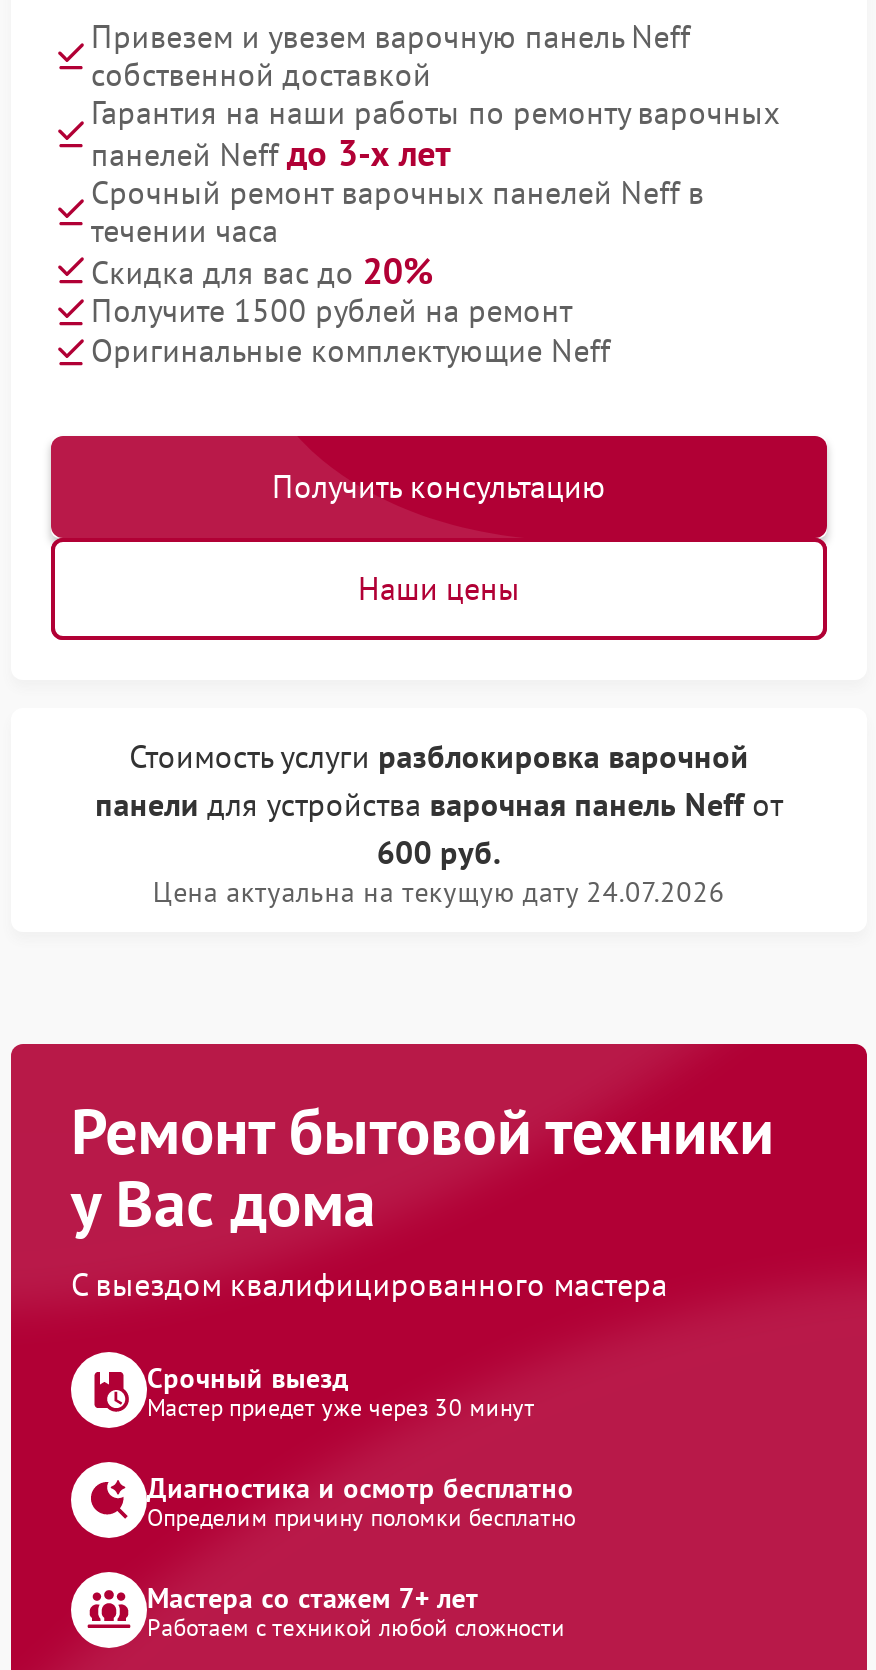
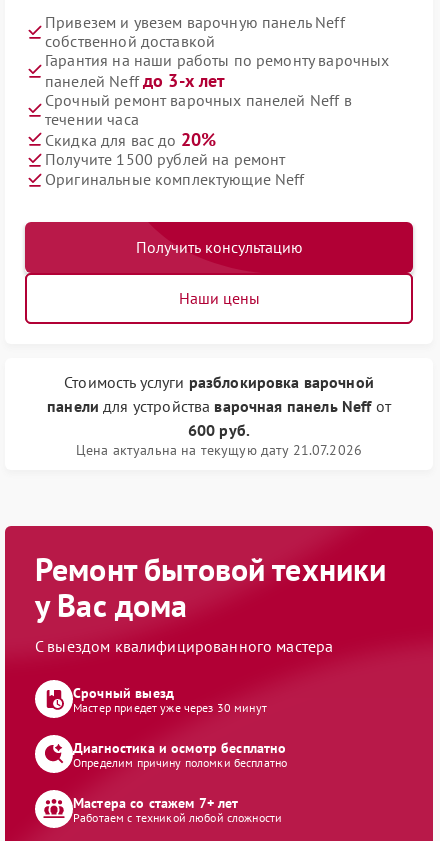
[153,873,725,909] Цена актуальна на текущую дату 24.07.2026 -> [76,441,362,459] Цена актуальна на текущую дату 21.07.2026

